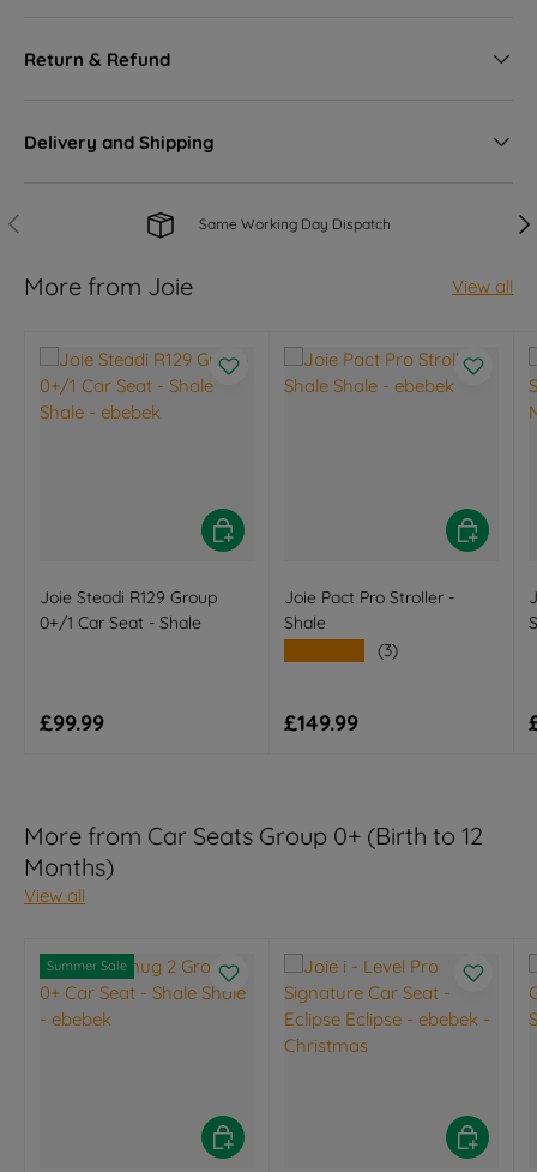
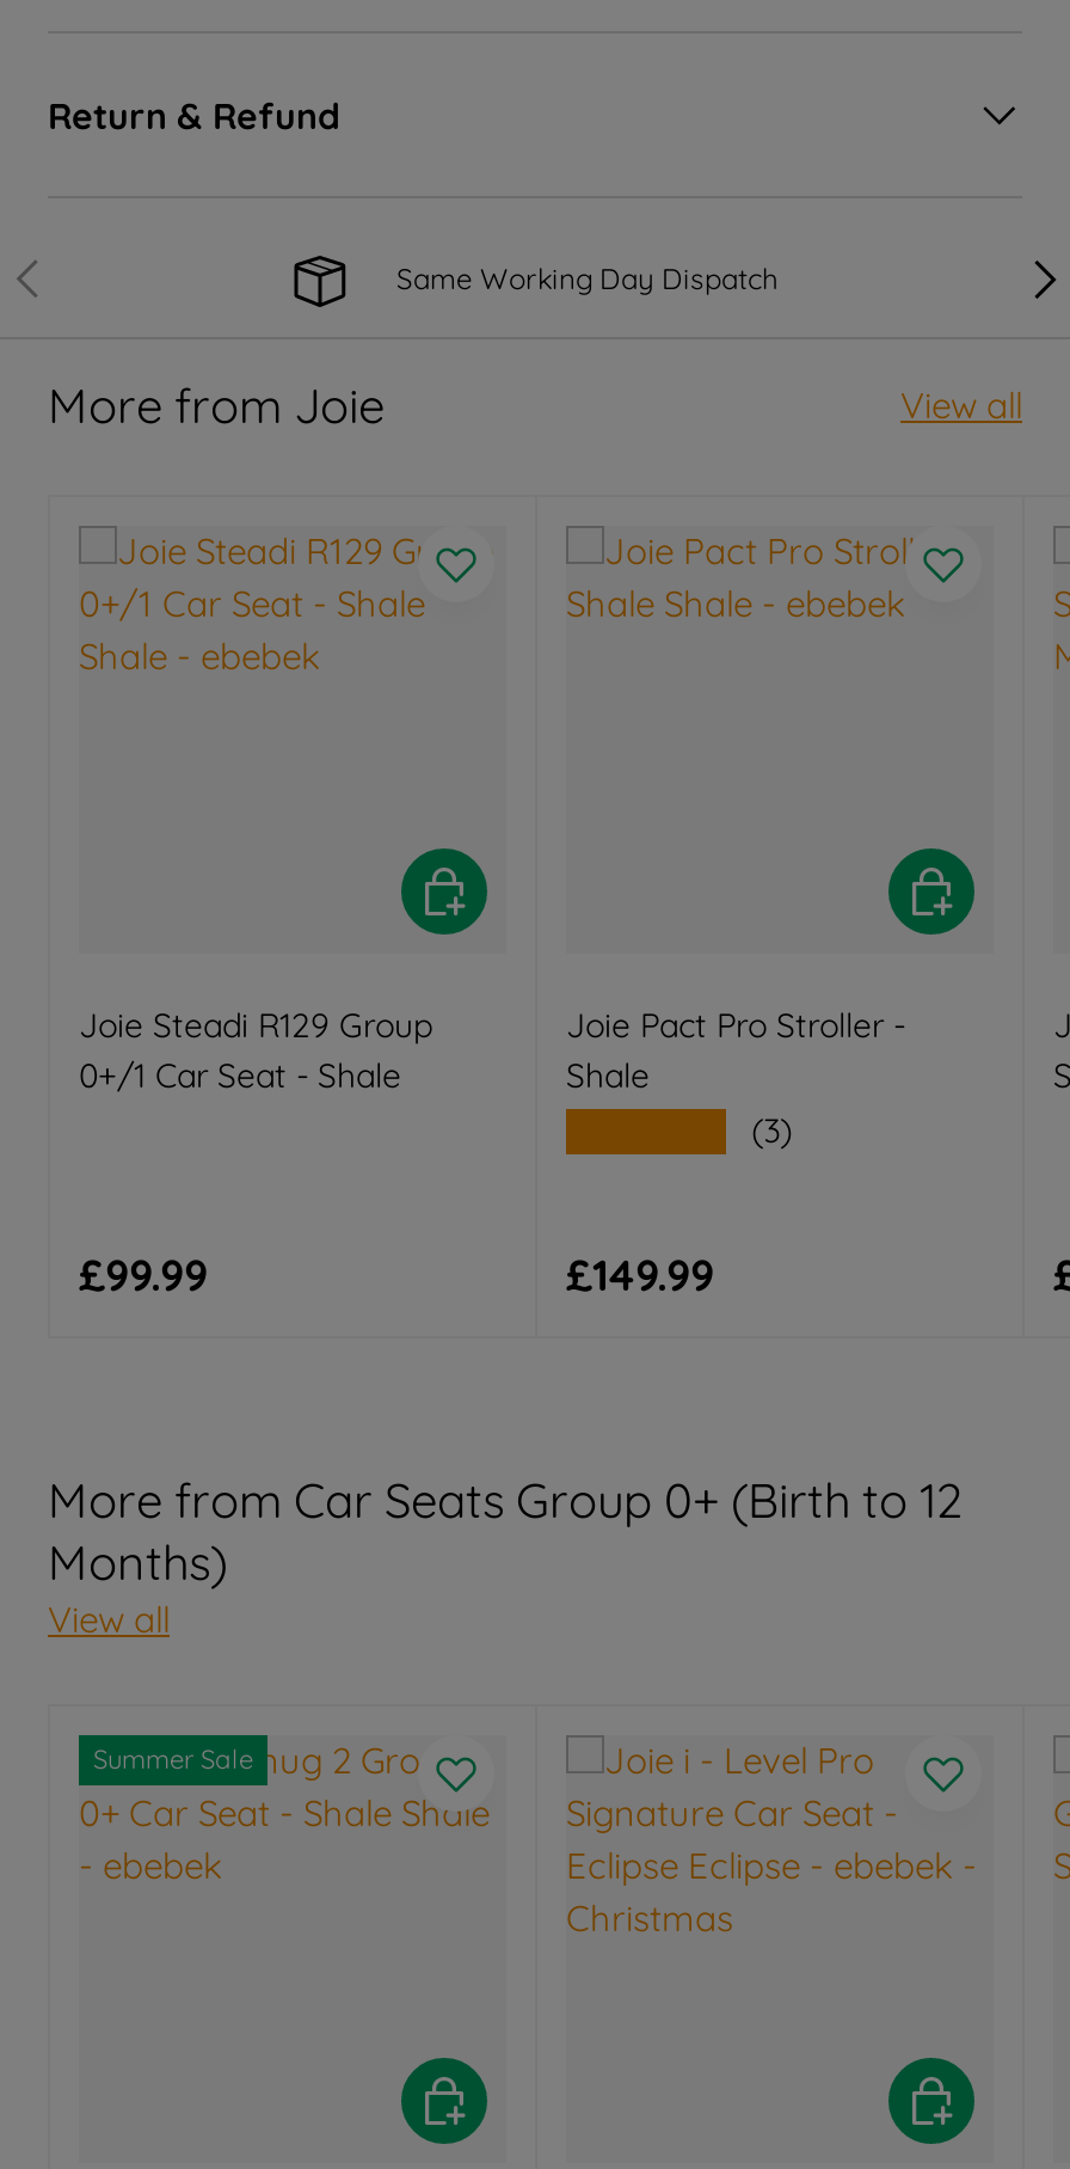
[24,131,215,153] Delivery and Shipping -> none

